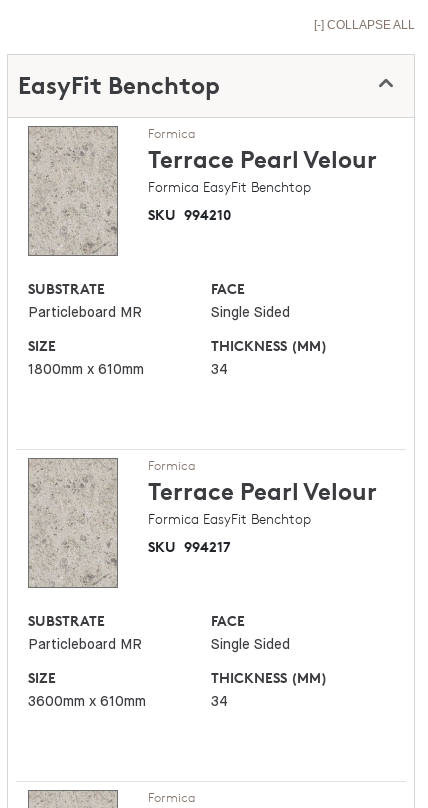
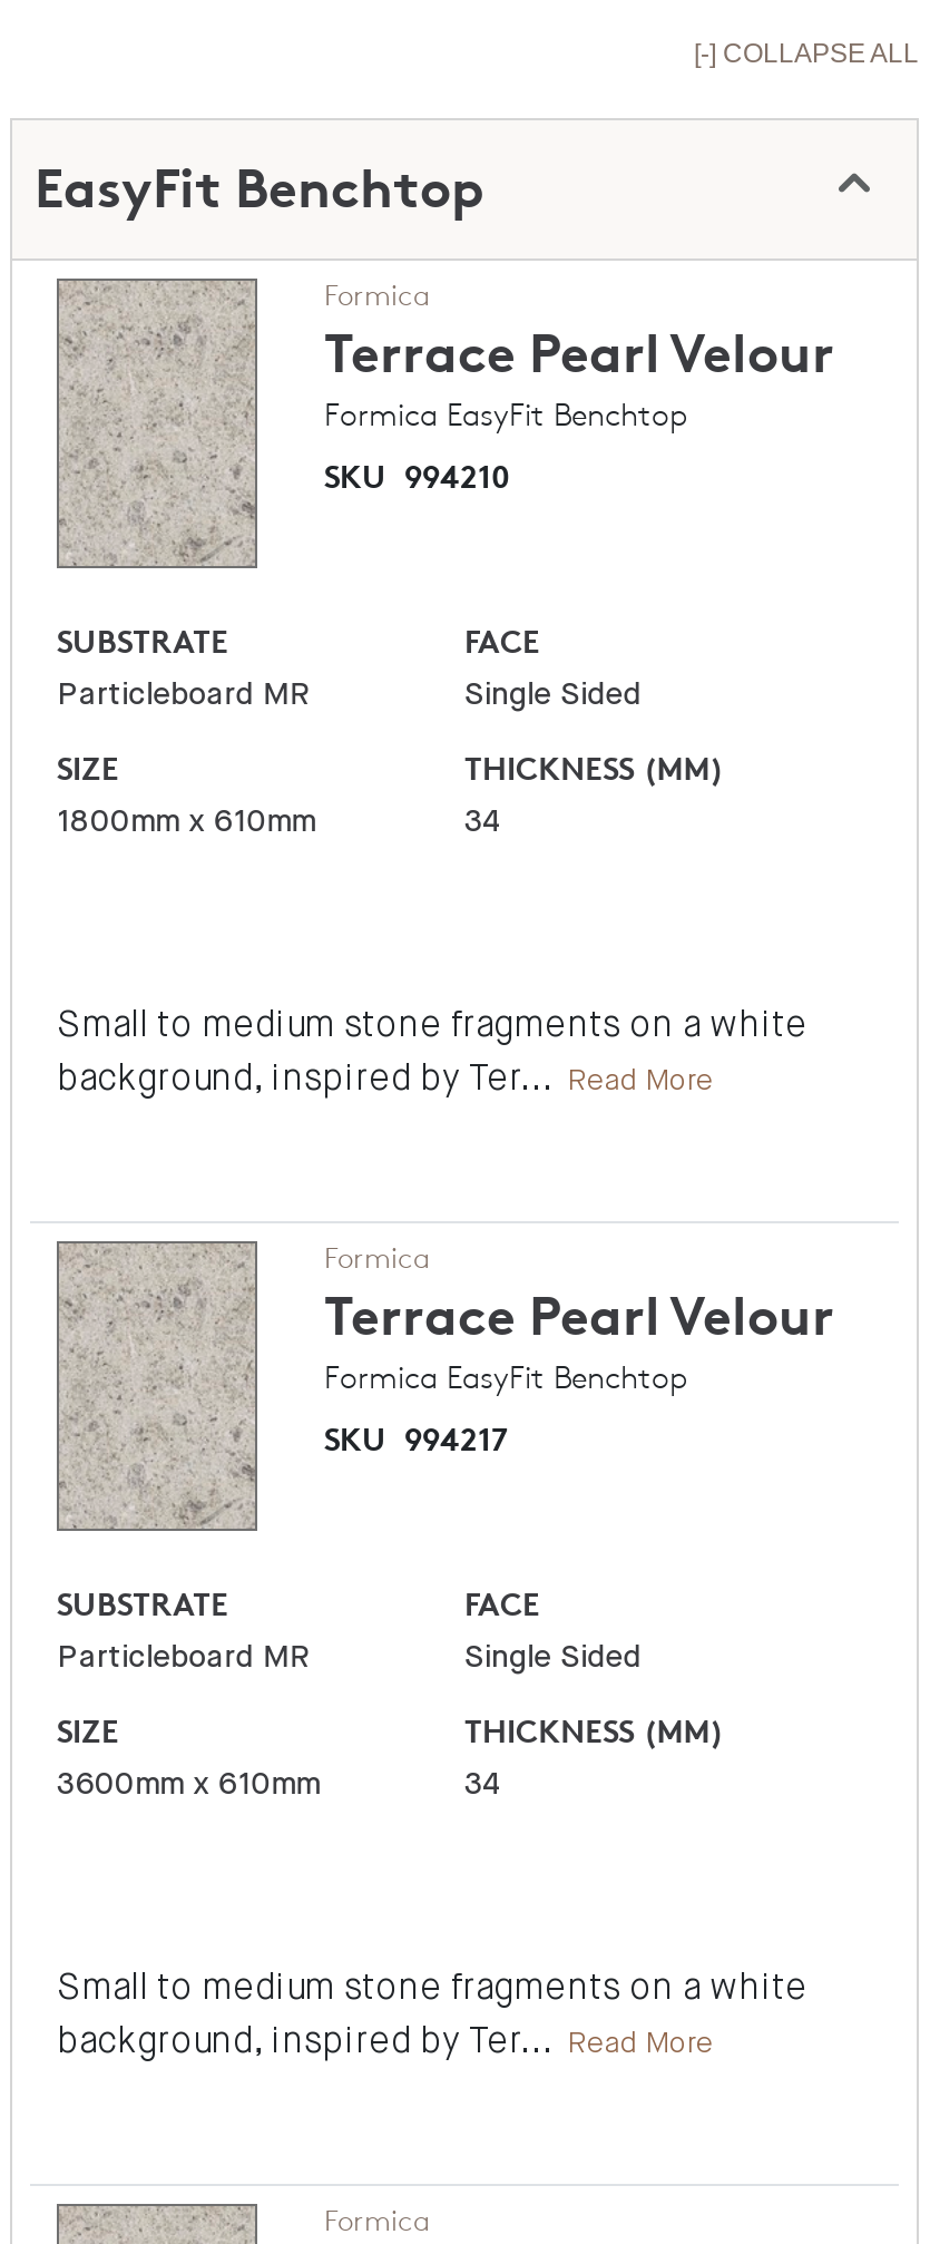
none -> [57,1004,807,1099] Small to medium stone fragments on a white | background, inspired by Ter... Read More
none -> [57,1966,807,2062] Small to medium stone fragments on a white | background, inspired by Ter... Read More

